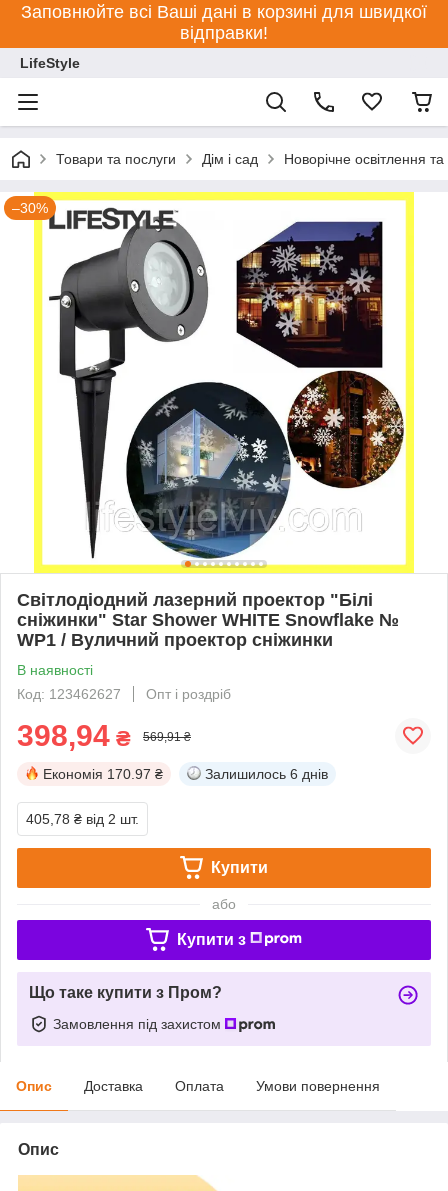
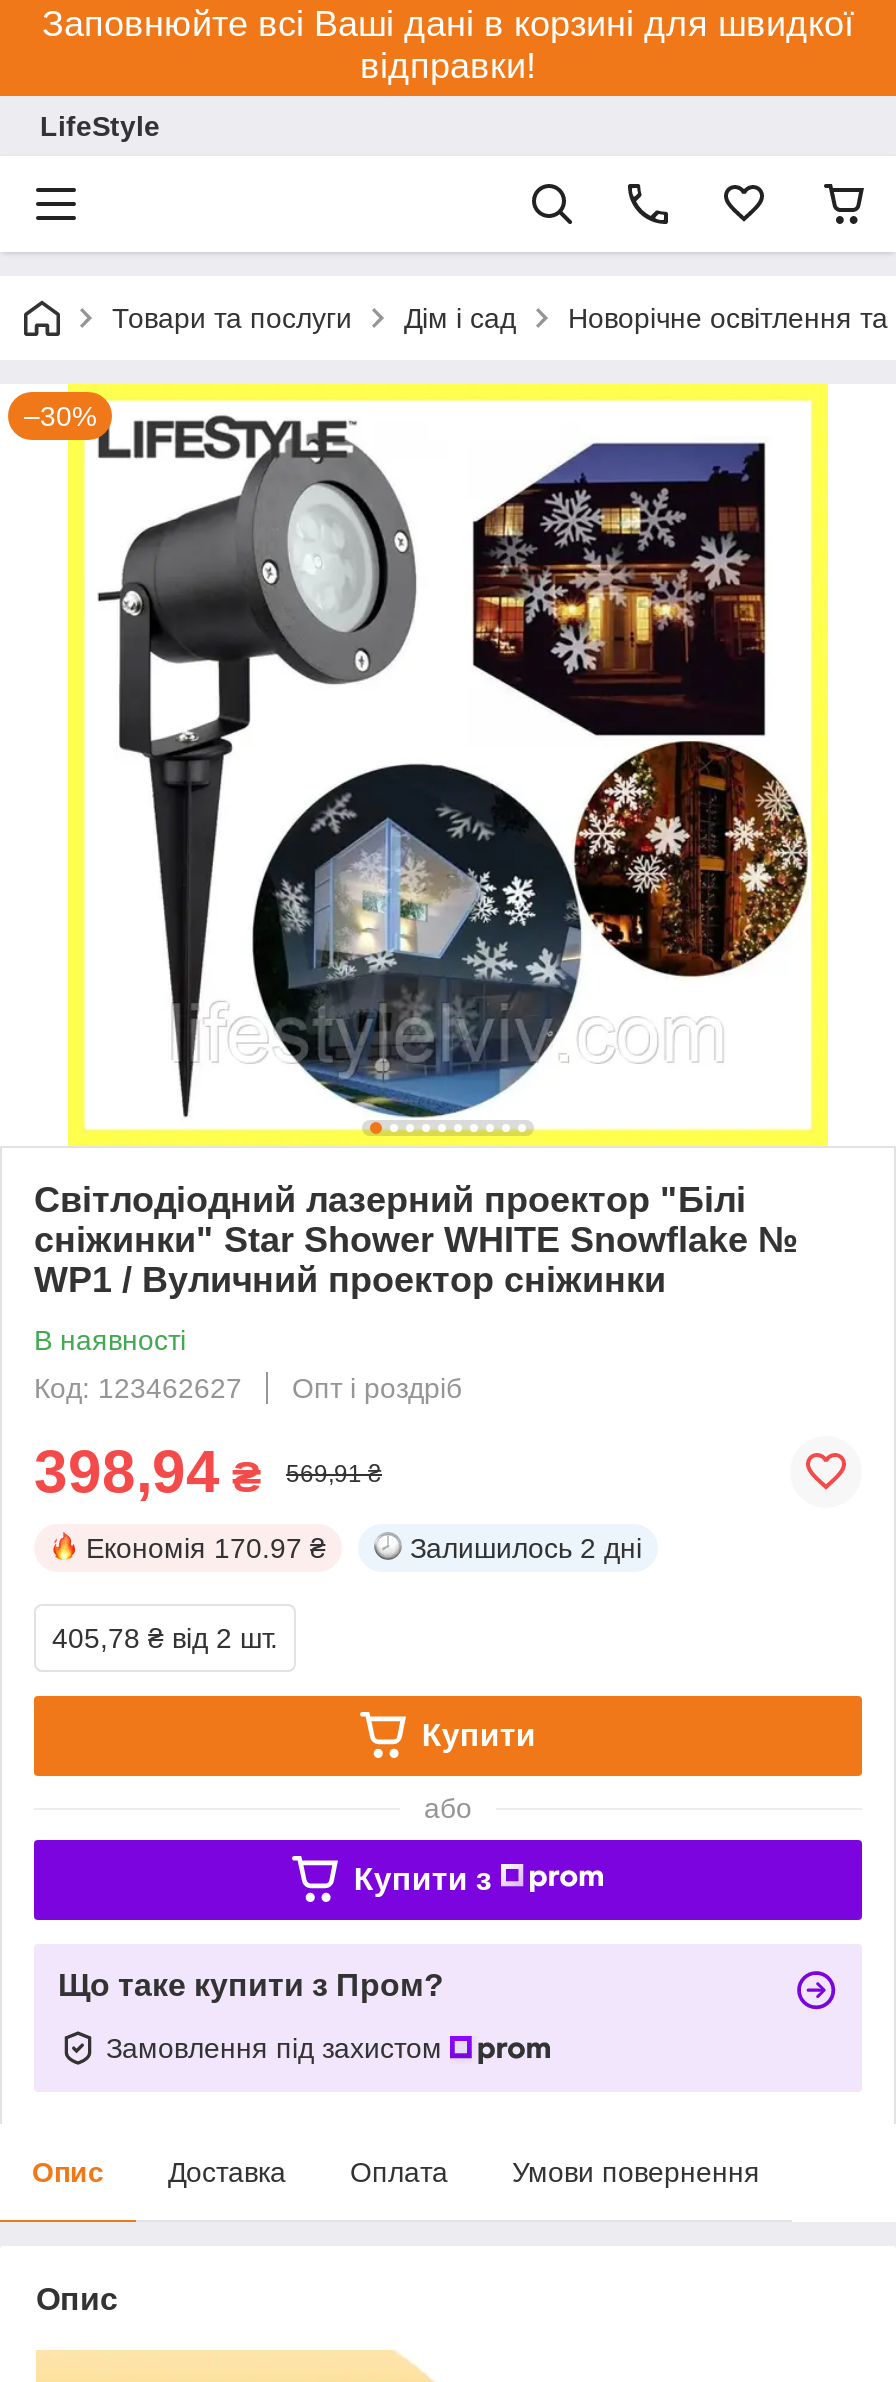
[205,766,328,782] Залишилось 6 днів -> [410,1532,642,1564] Залишилось 2 дні

